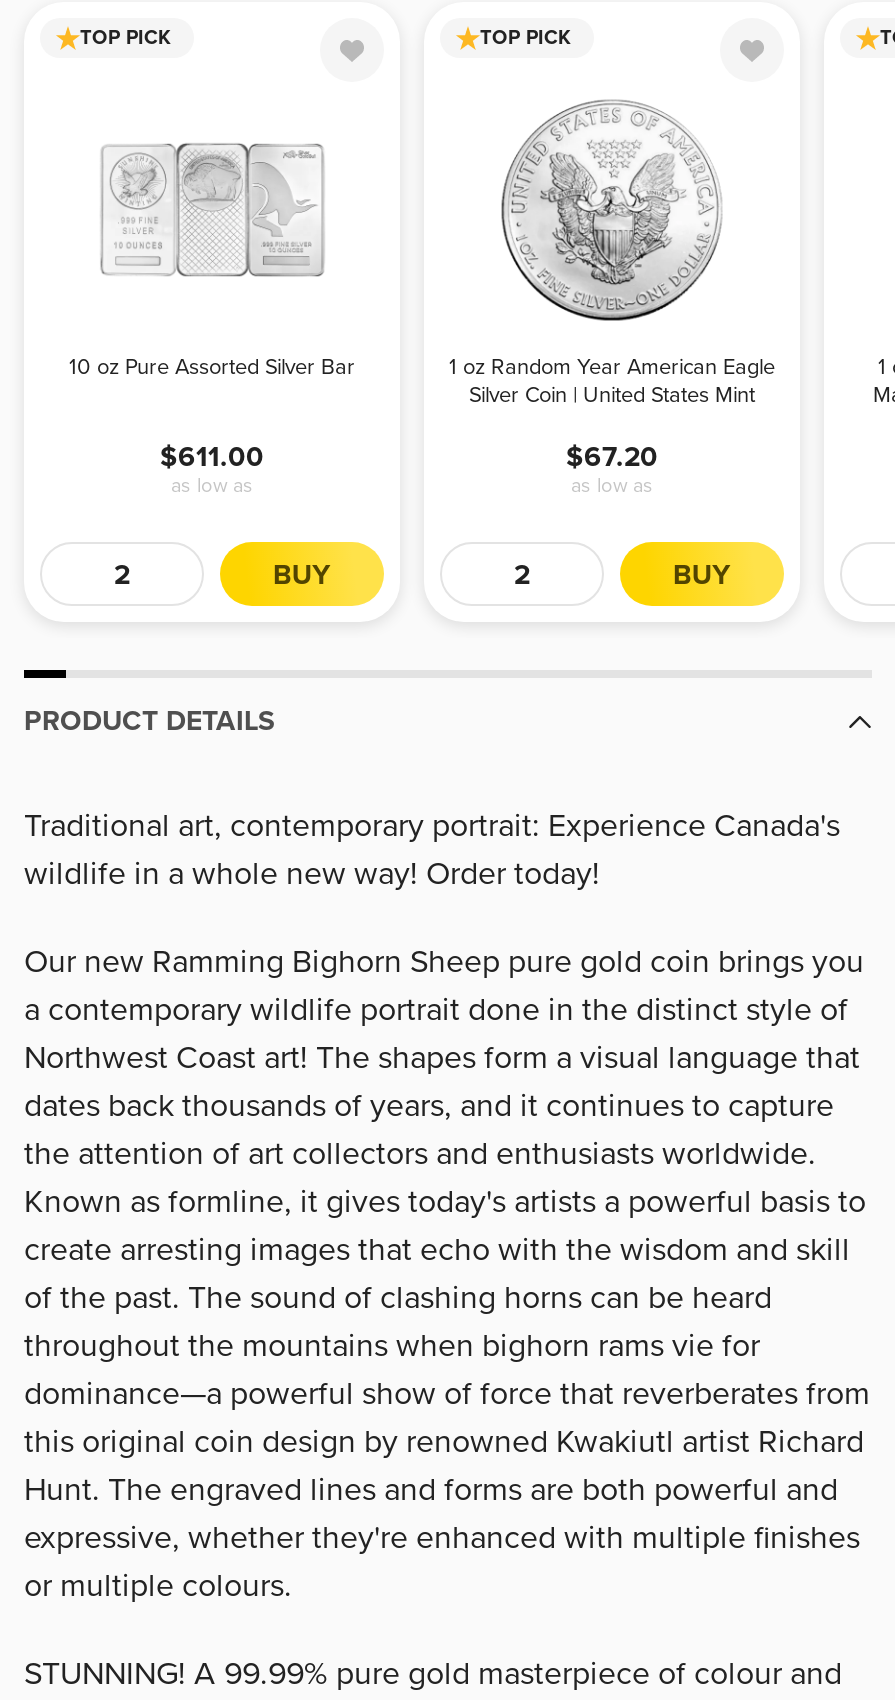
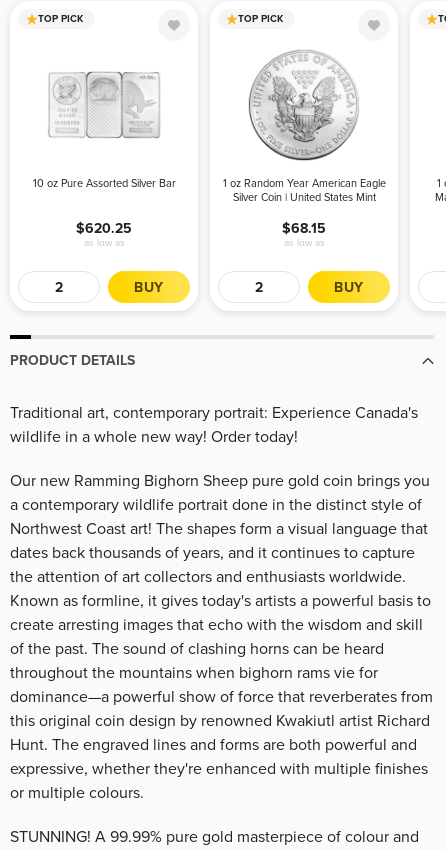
[160,439,264,473] $611.00 -> [76,219,132,236] $620.25
[566,439,658,473] $67.20 -> [282,219,326,236] $68.15

